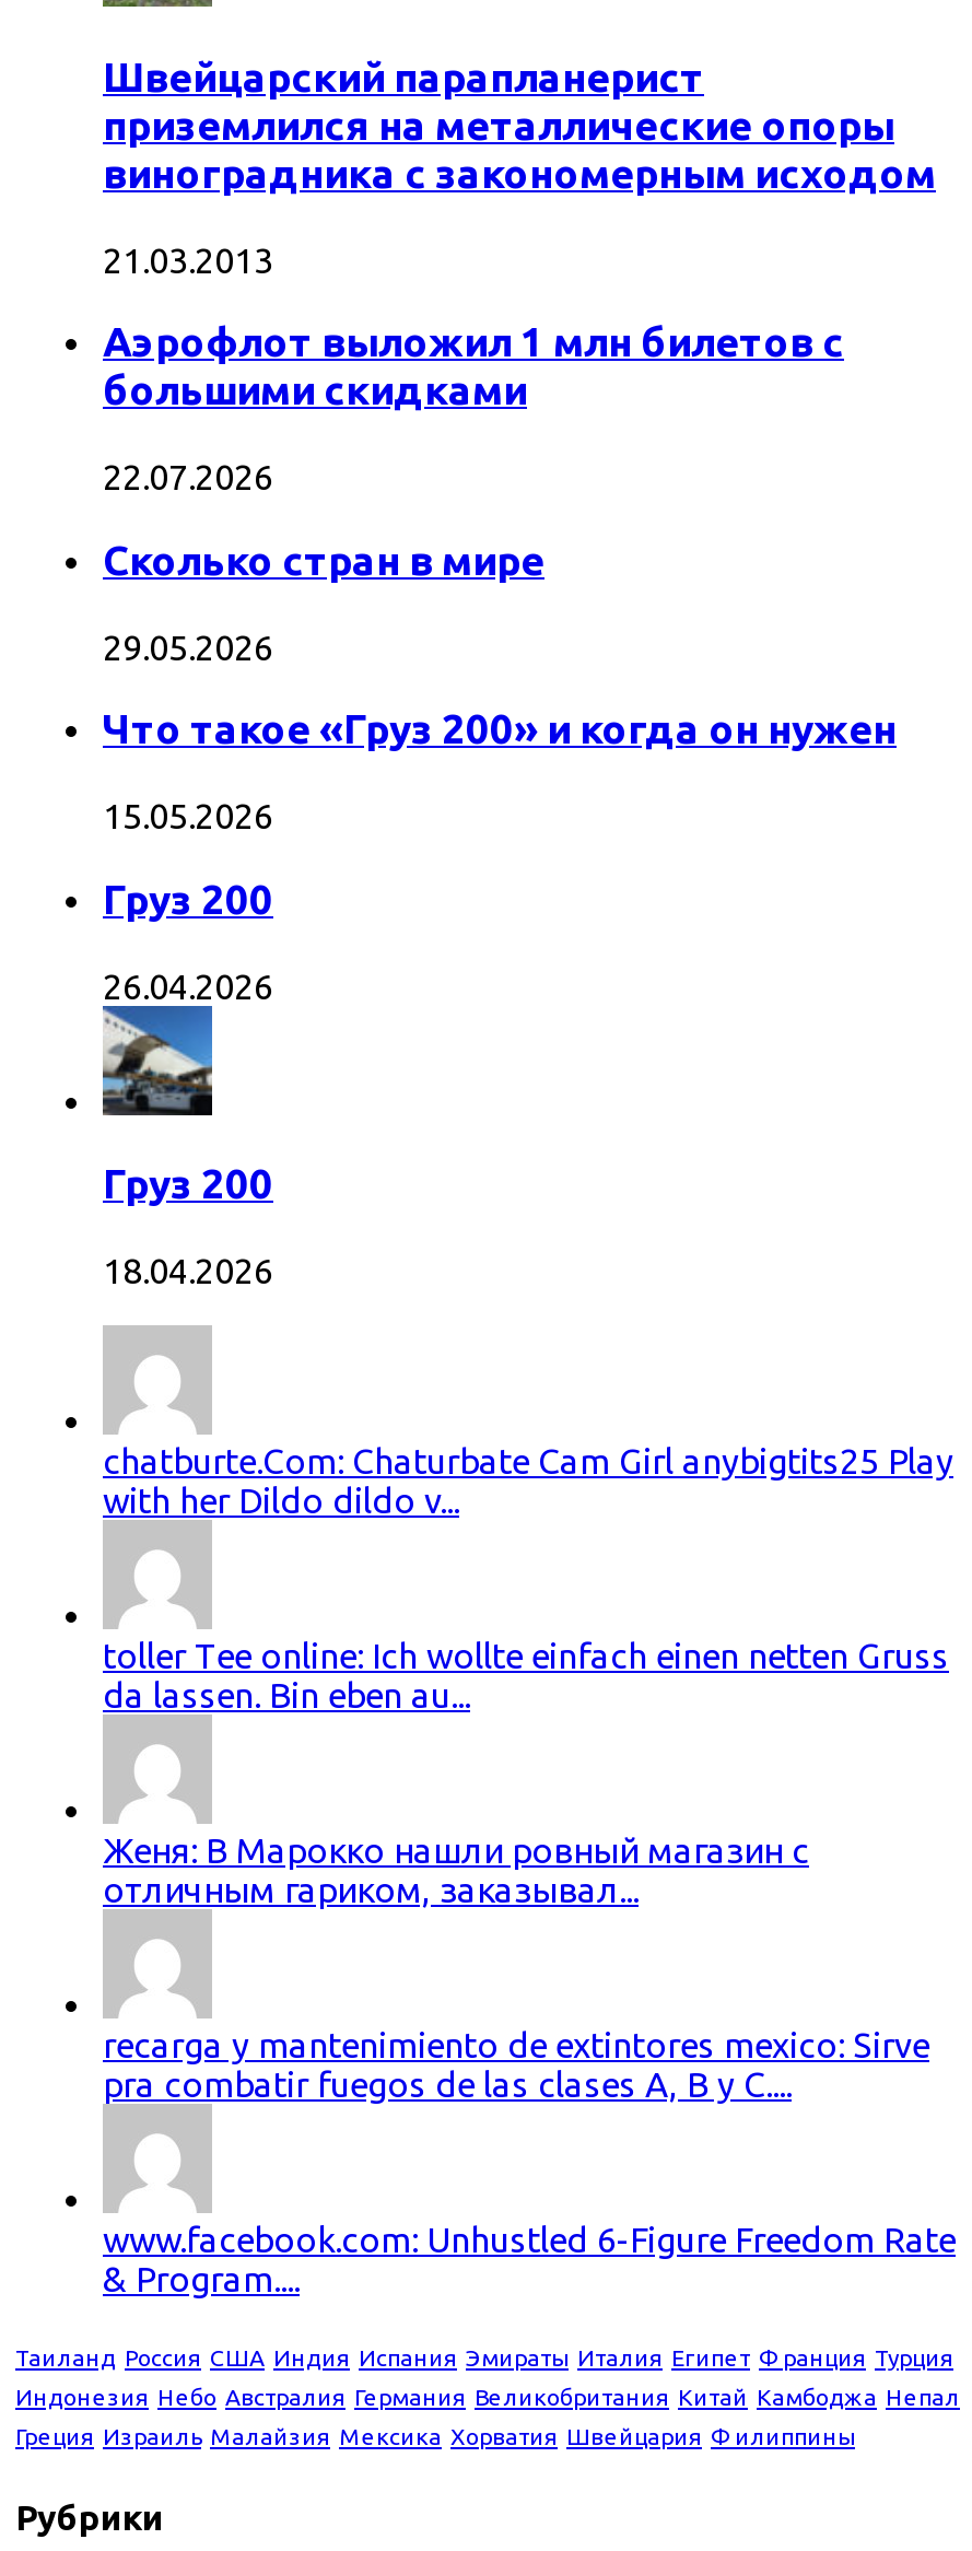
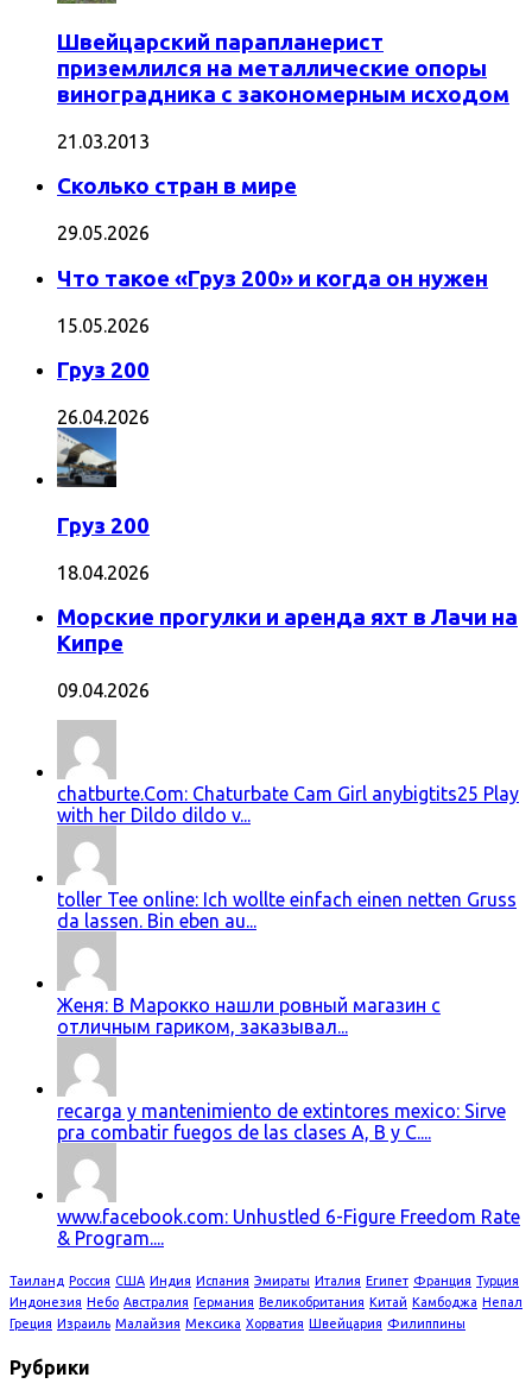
[103,320,844,497] Аэрофлот выложил 1 млн билетов с | большими скидками | 22.07.2026 -> none
moved [98,538,897,1290] -> [55,174,488,583]: [image] | Сколько стран в мире | 29.05.2026 | ... | Груз 200 | 18.04.2026
none -> [57,605,518,701] Морские прогулки и аренда яхт в Лачи на | Кипре | 09.04.2026

